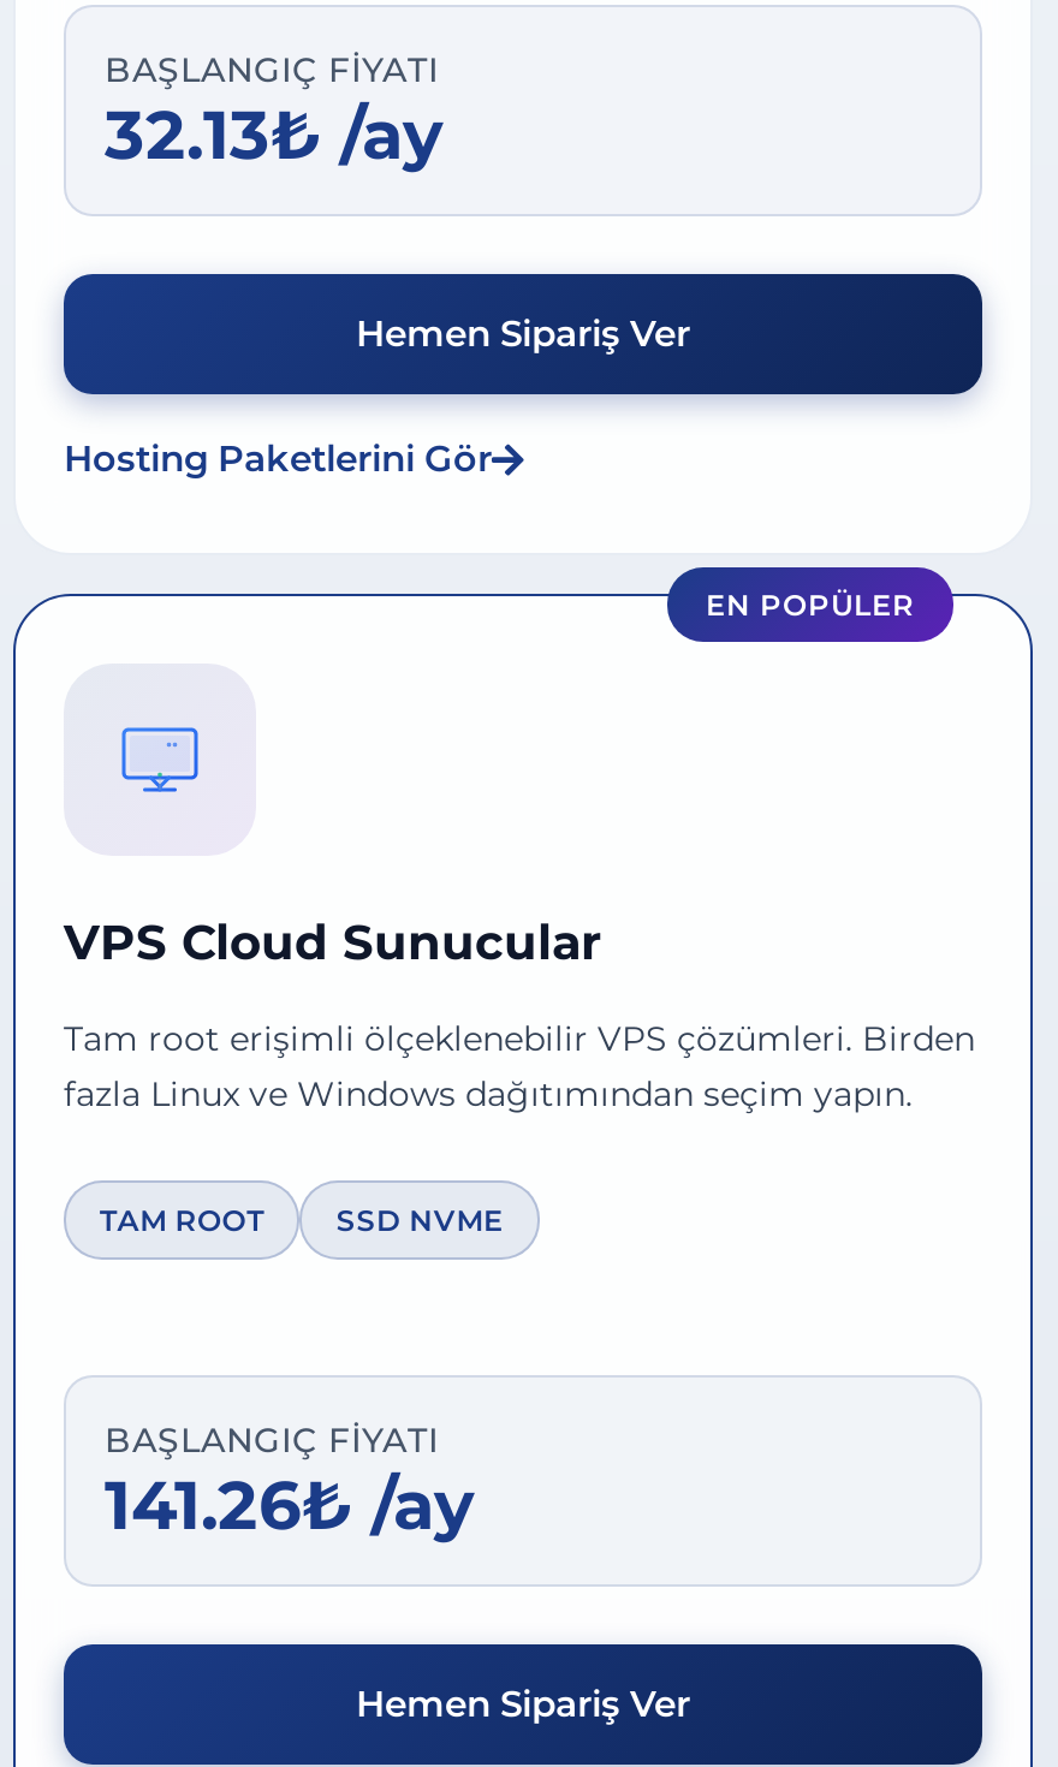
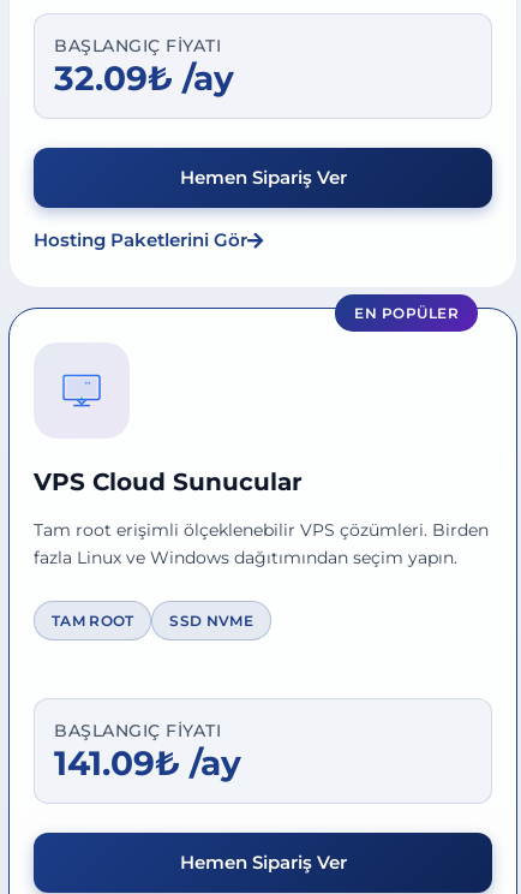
[105,95,444,176] 32.13₺ /ay -> [54,58,234,99] 32.09₺ /ay
[105,1465,475,1546] 141.26₺ /ay -> [54,743,241,784] 141.09₺ /ay

